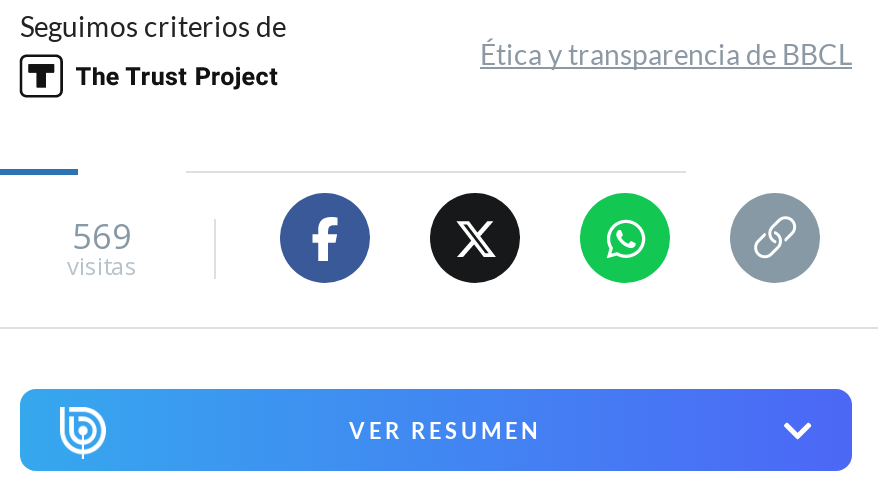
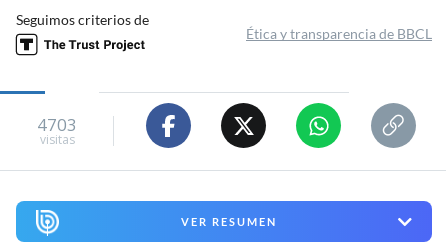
[72,213,132,259] 569 -> [37,113,77,136] 4703

